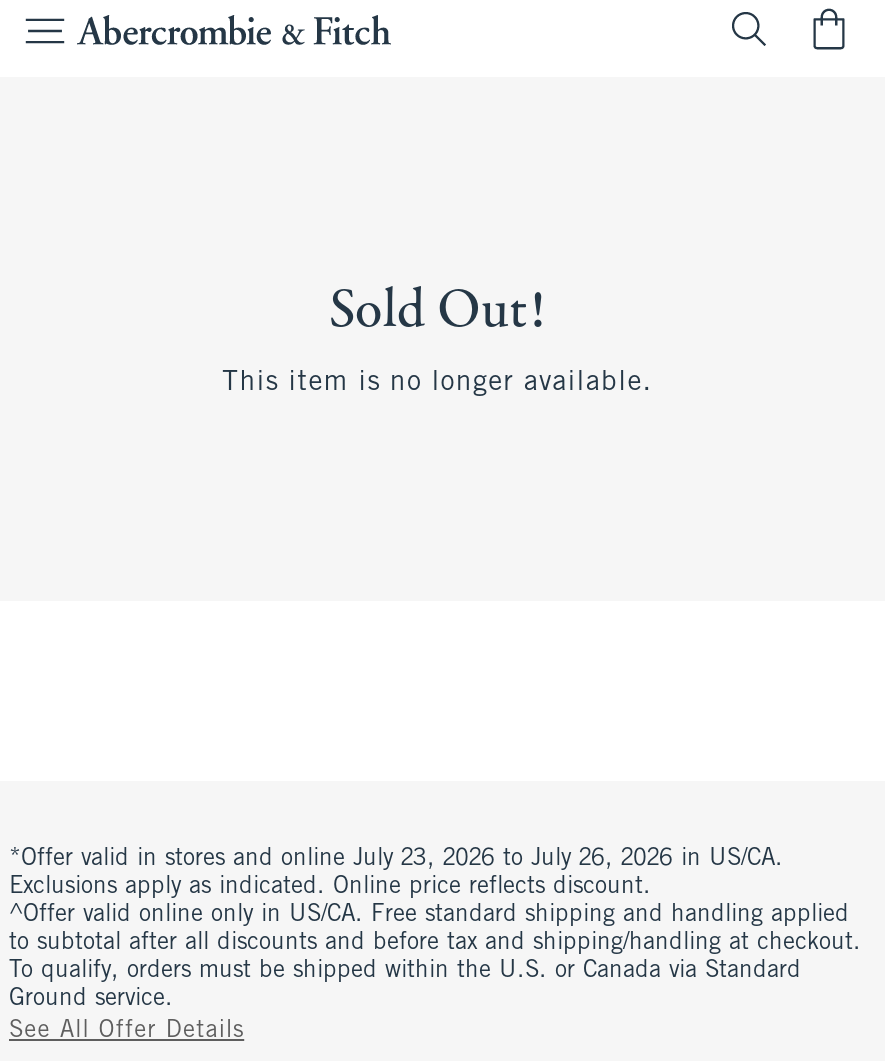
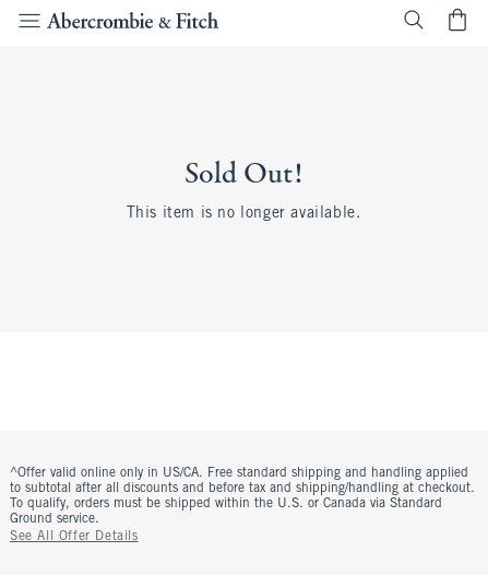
[9,847,783,899] *Offer valid in stores and online July 23, 2026 to July 26, 2026 in US/CA. | Exclusions apply as indicated. Online price reflects discount. -> none

